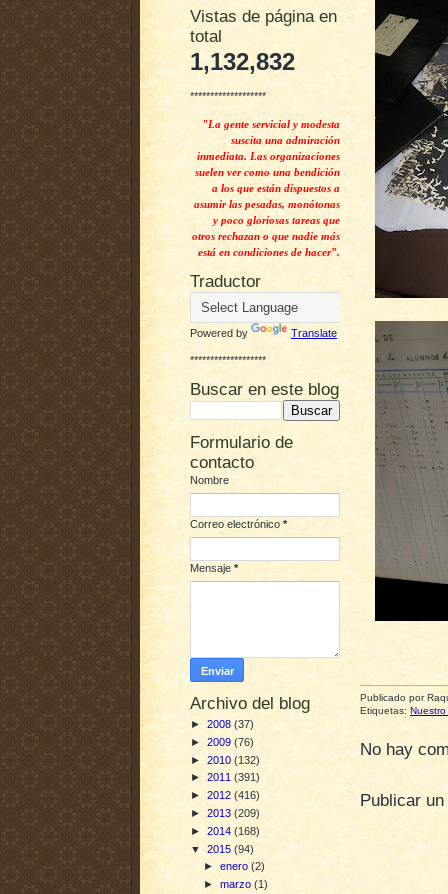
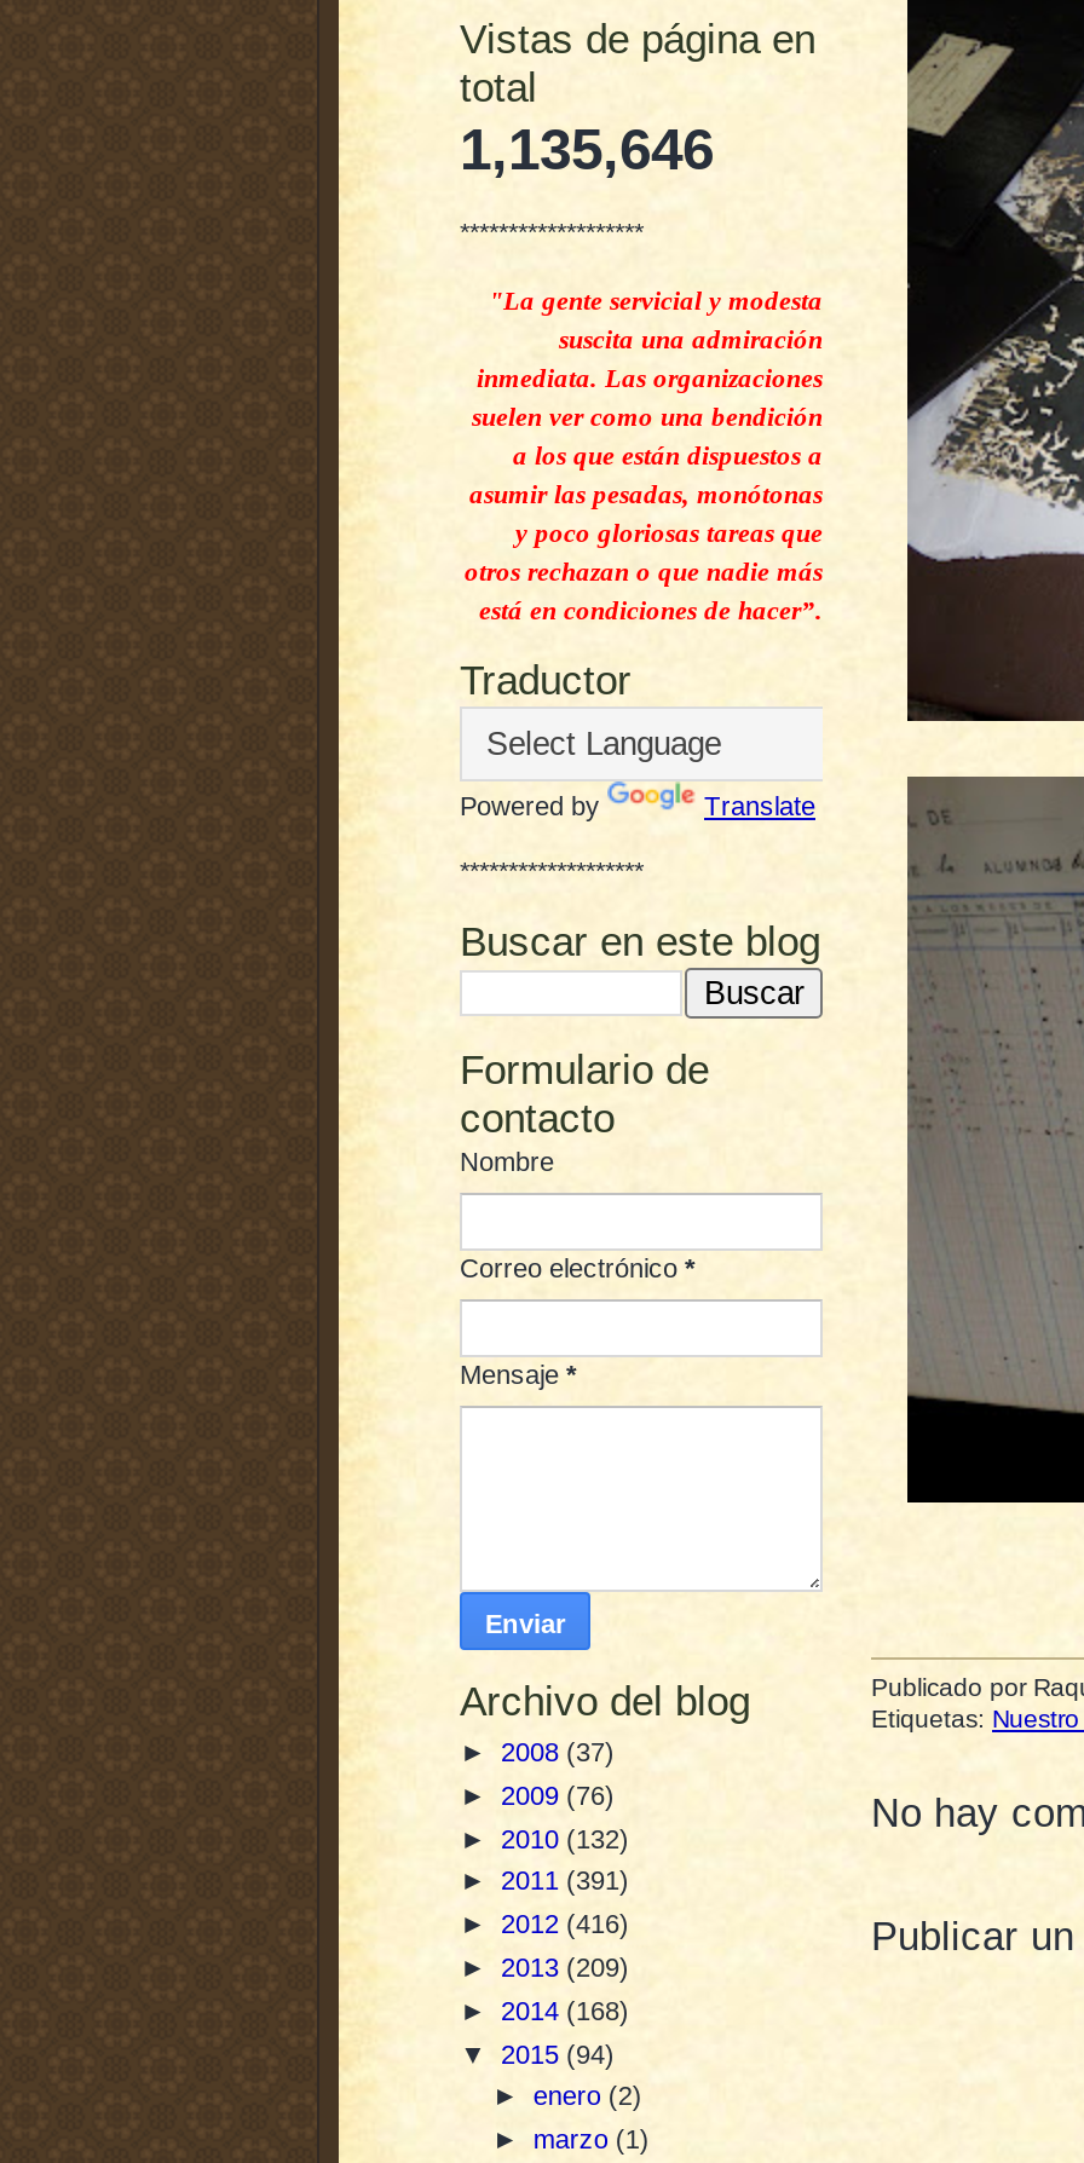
[190,48,295,75] 1,132,832 -> [460,117,714,182] 1,135,646

